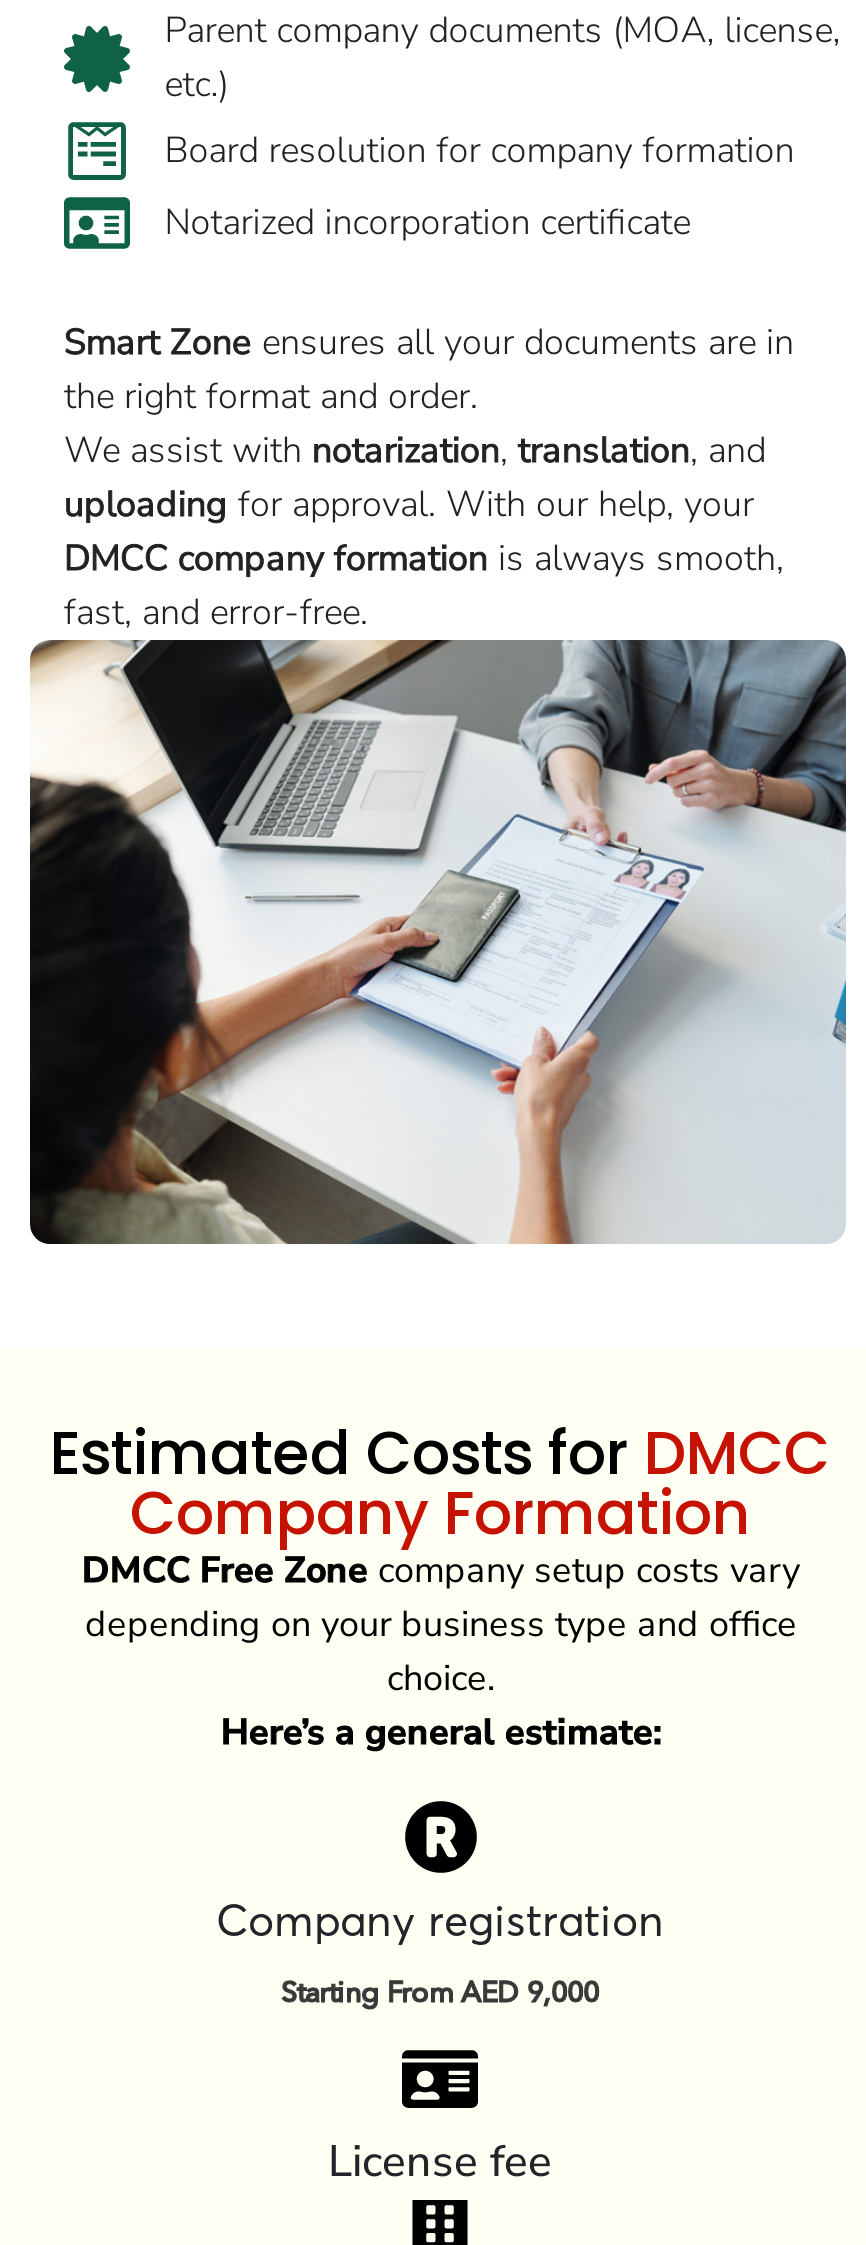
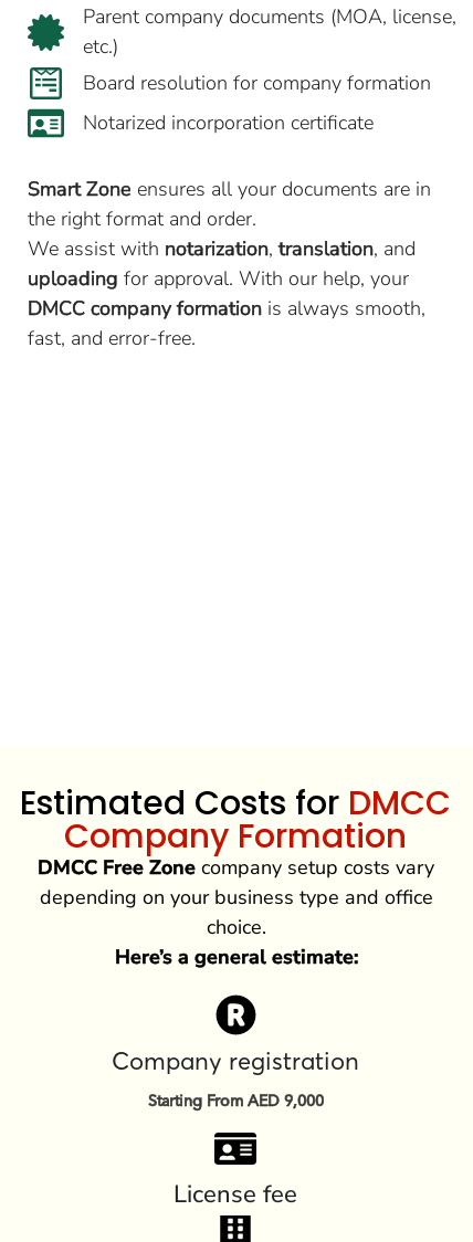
[28,638,848,1246] [image] -> none

